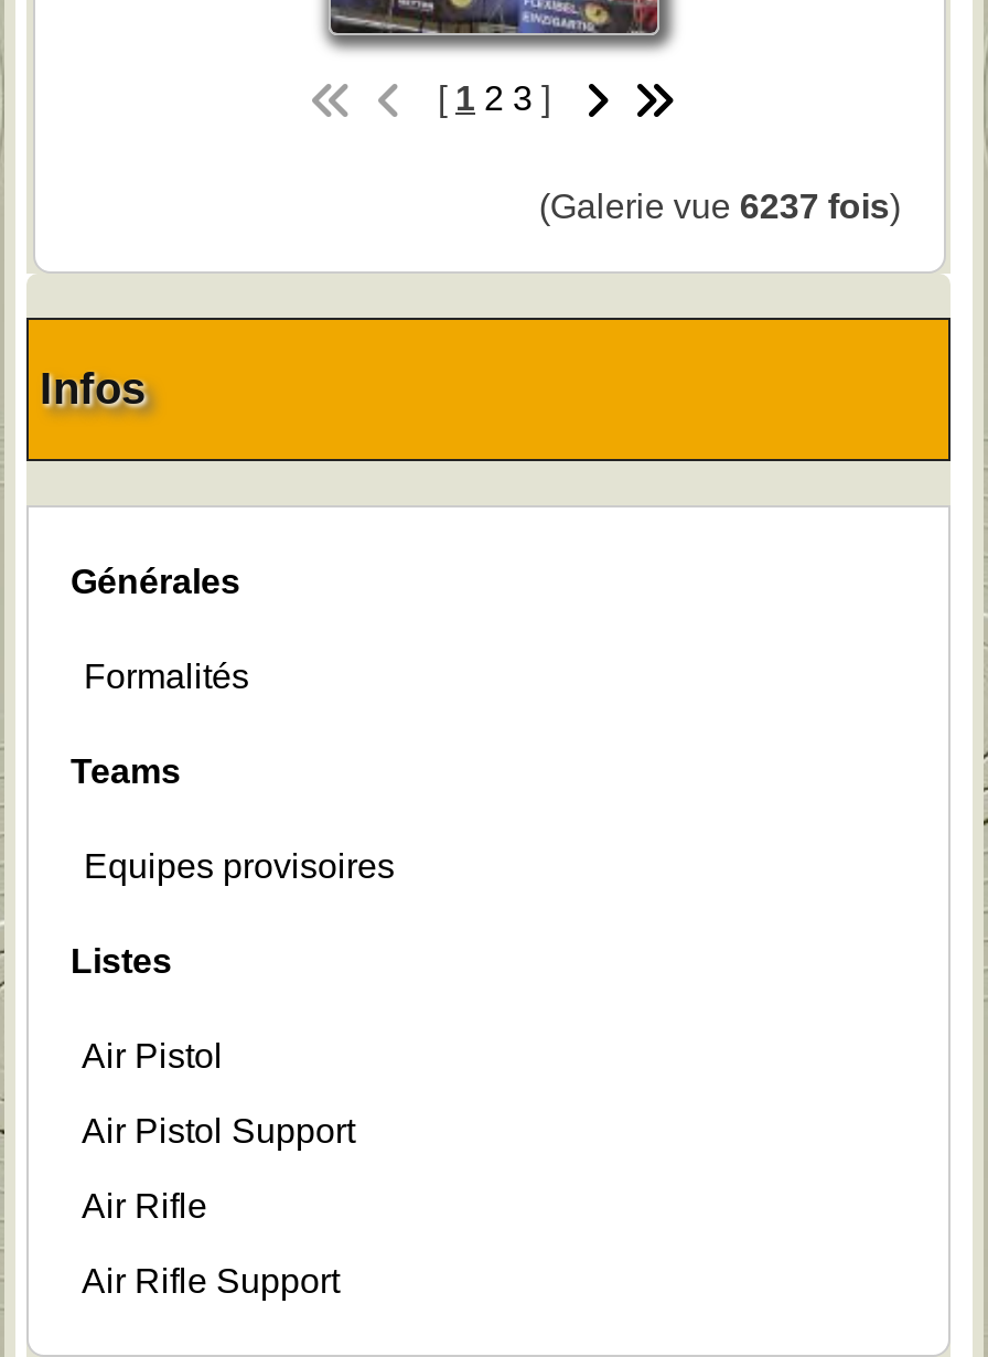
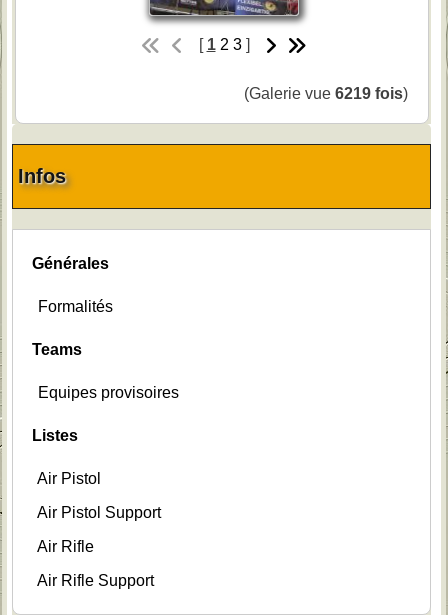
[539,187,900,224] (Galerie vue 6237 fois) -> [244,85,408,102] (Galerie vue 6219 fois)

